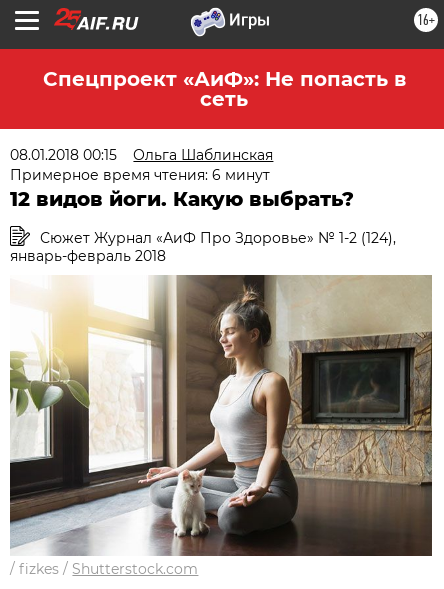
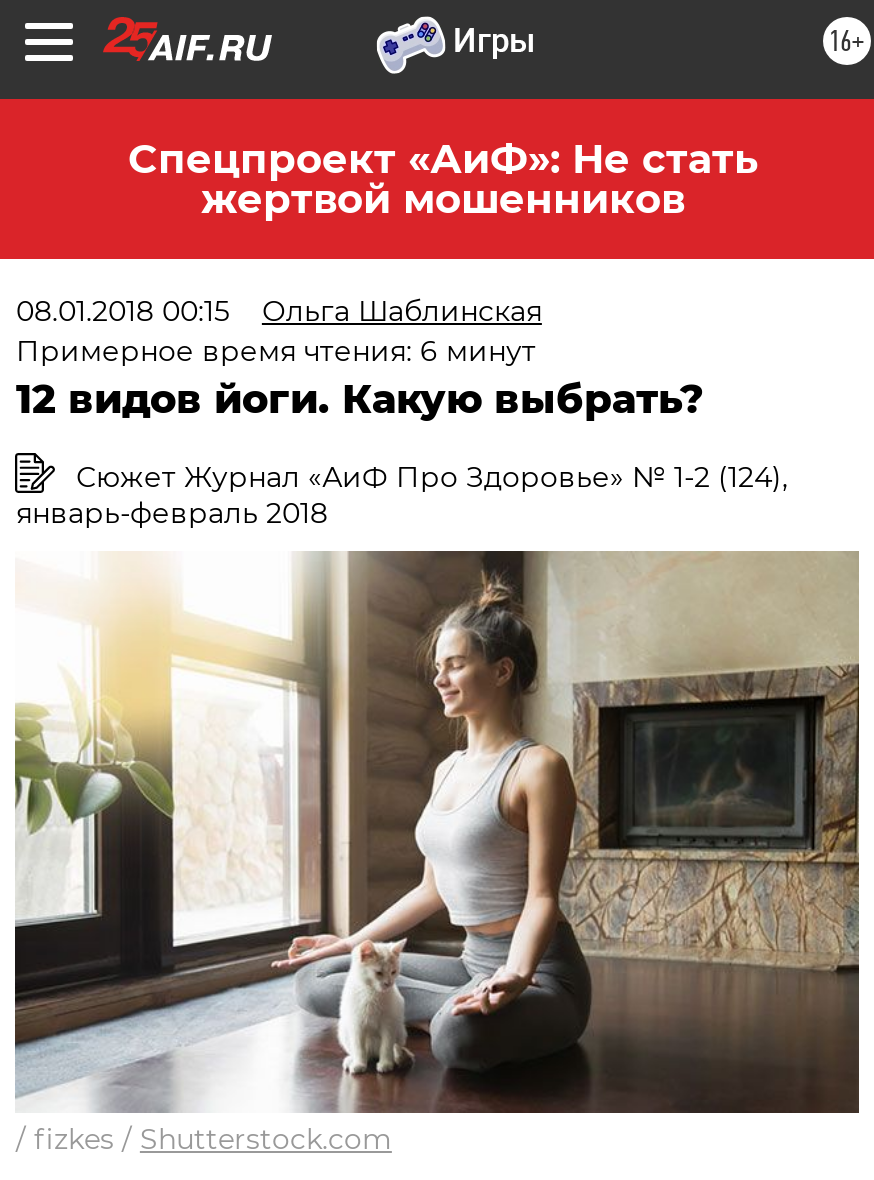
[42,67,405,111] Спецпроект «АиФ»: Не попасть в | сеть -> [128,135,758,223] Спецпроект «АиФ»: Не стать | жертвой мошенников

